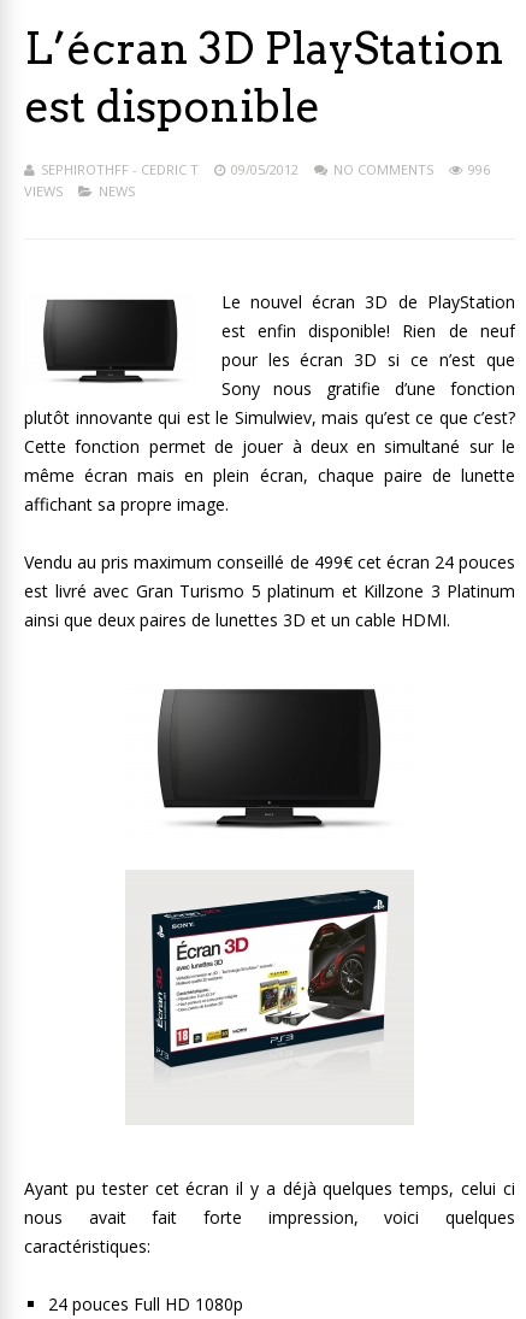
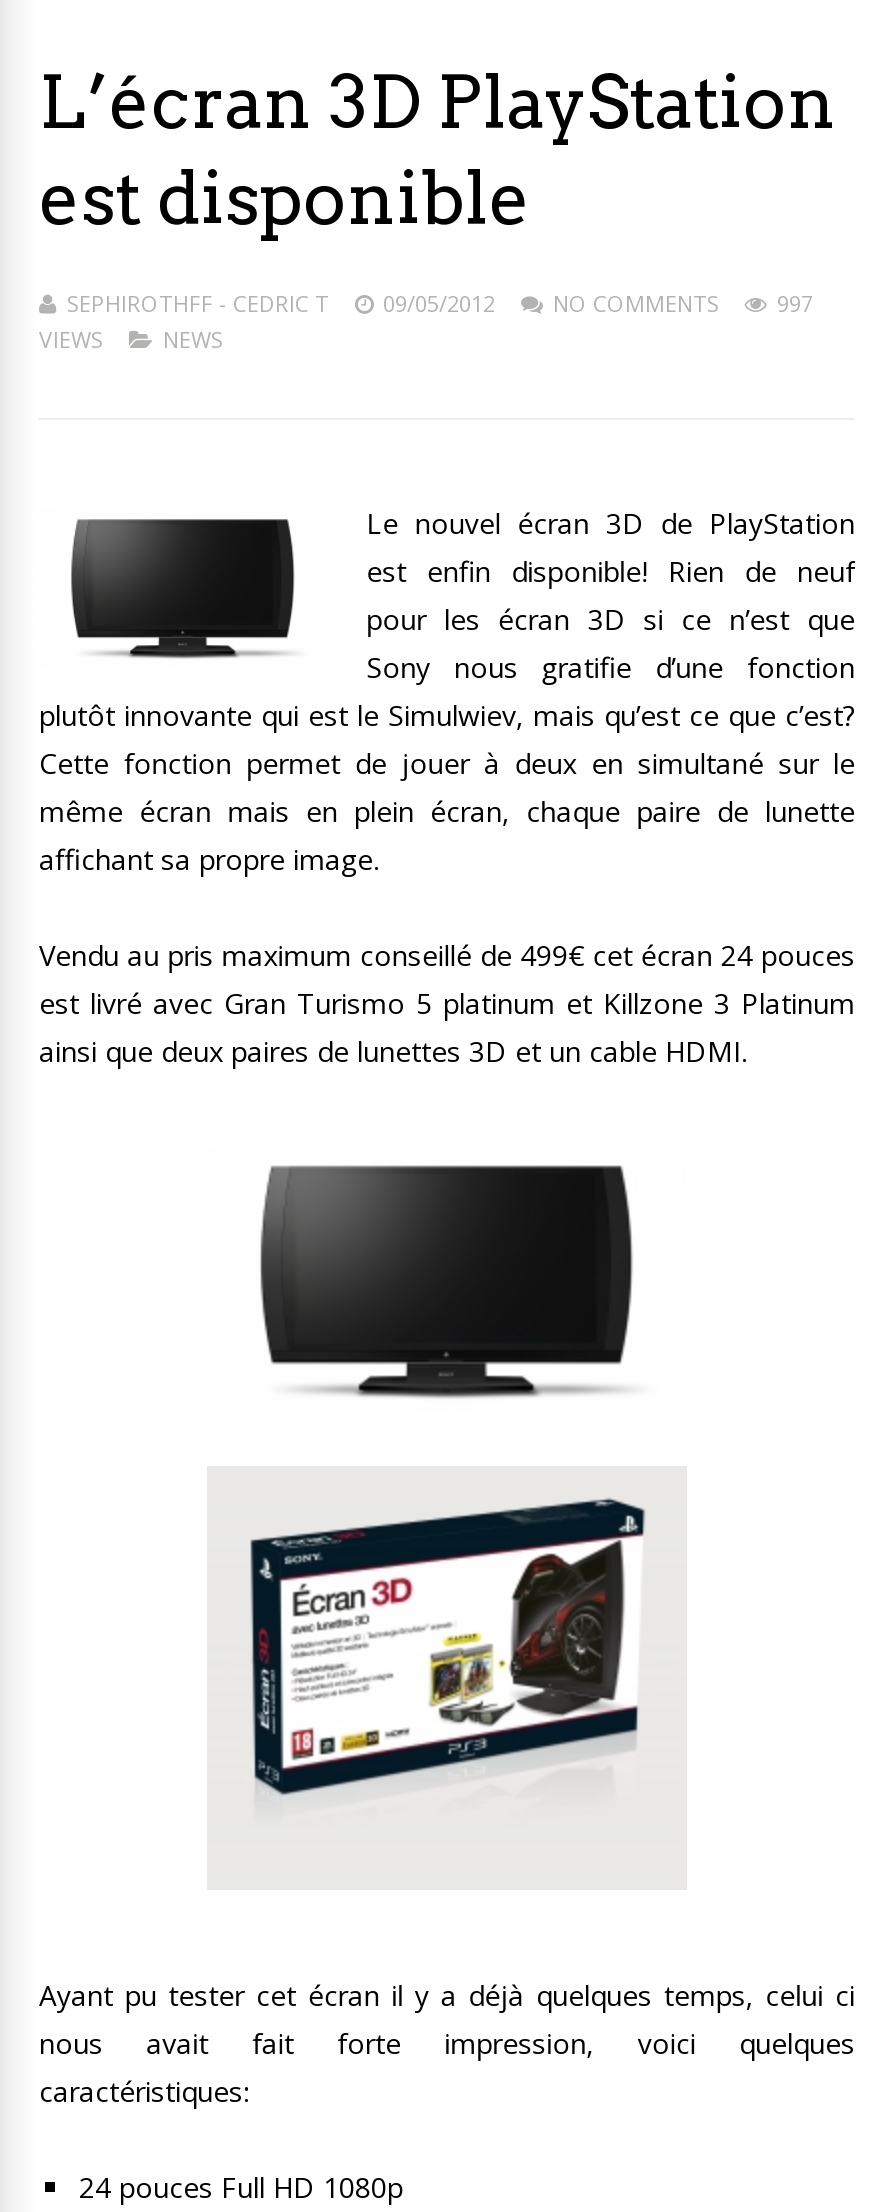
[41,160,490,178] SEPHIROTHFF - CEDRIC T 09/05/2012 NO COMMENTS 996 -> [67,288,813,318] SEPHIROTHFF - CEDRIC T 09/05/2012 NO COMMENTS 997

